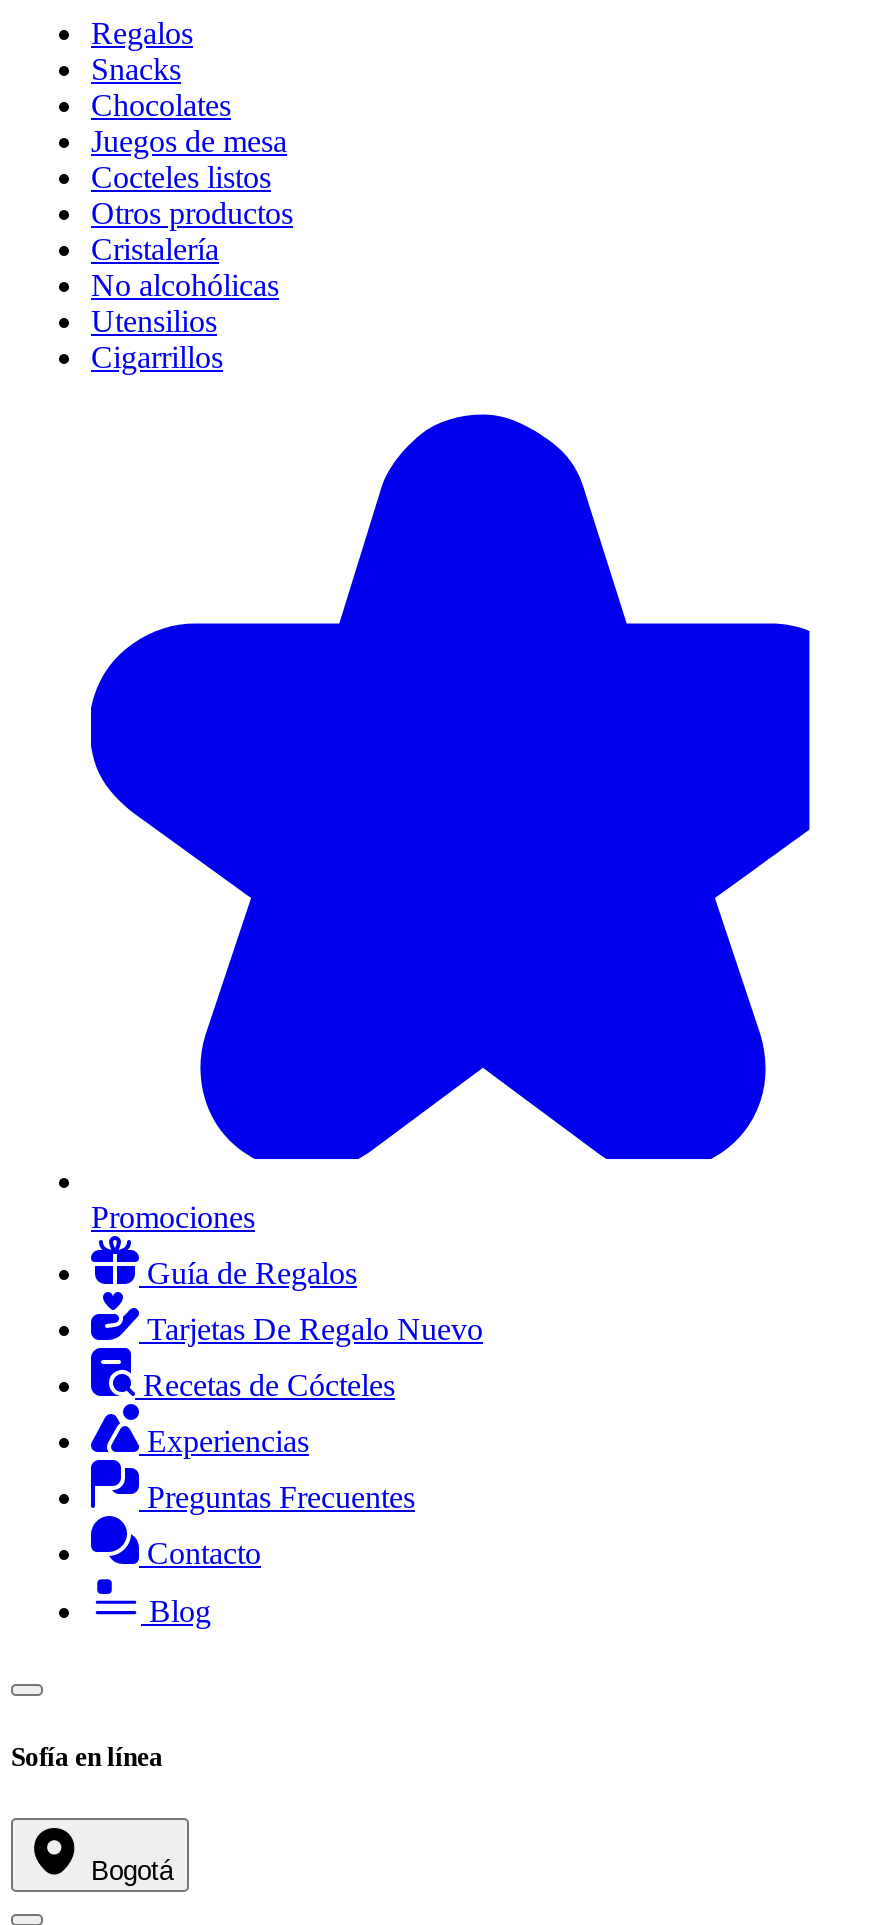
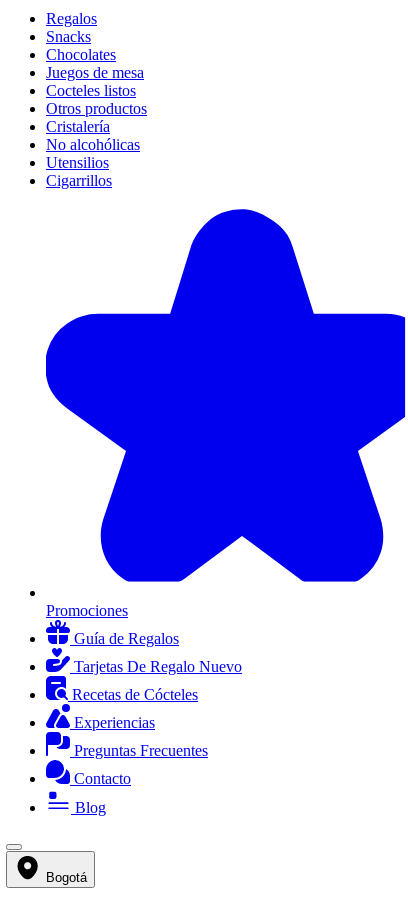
[11,1742,163,1772] Sofía en línea -> none

